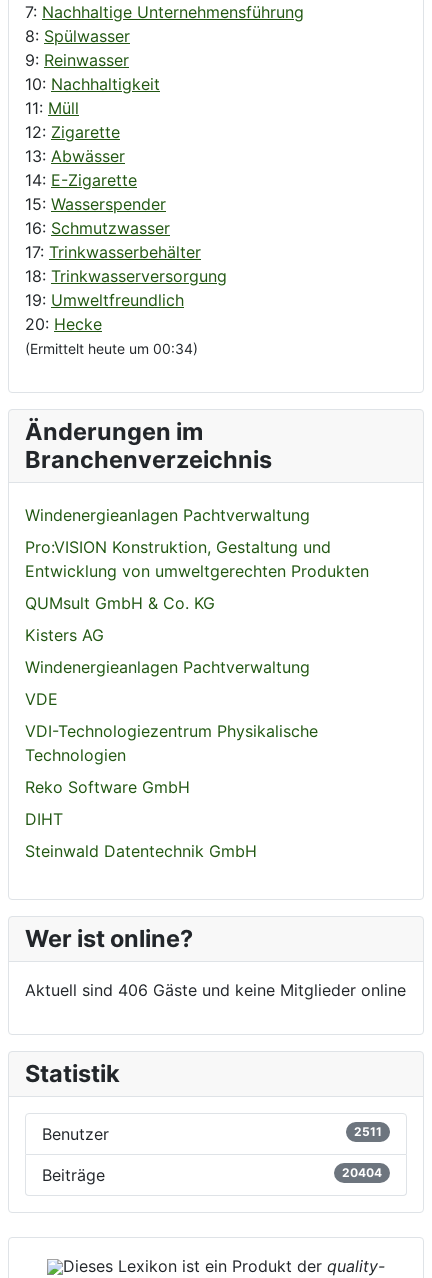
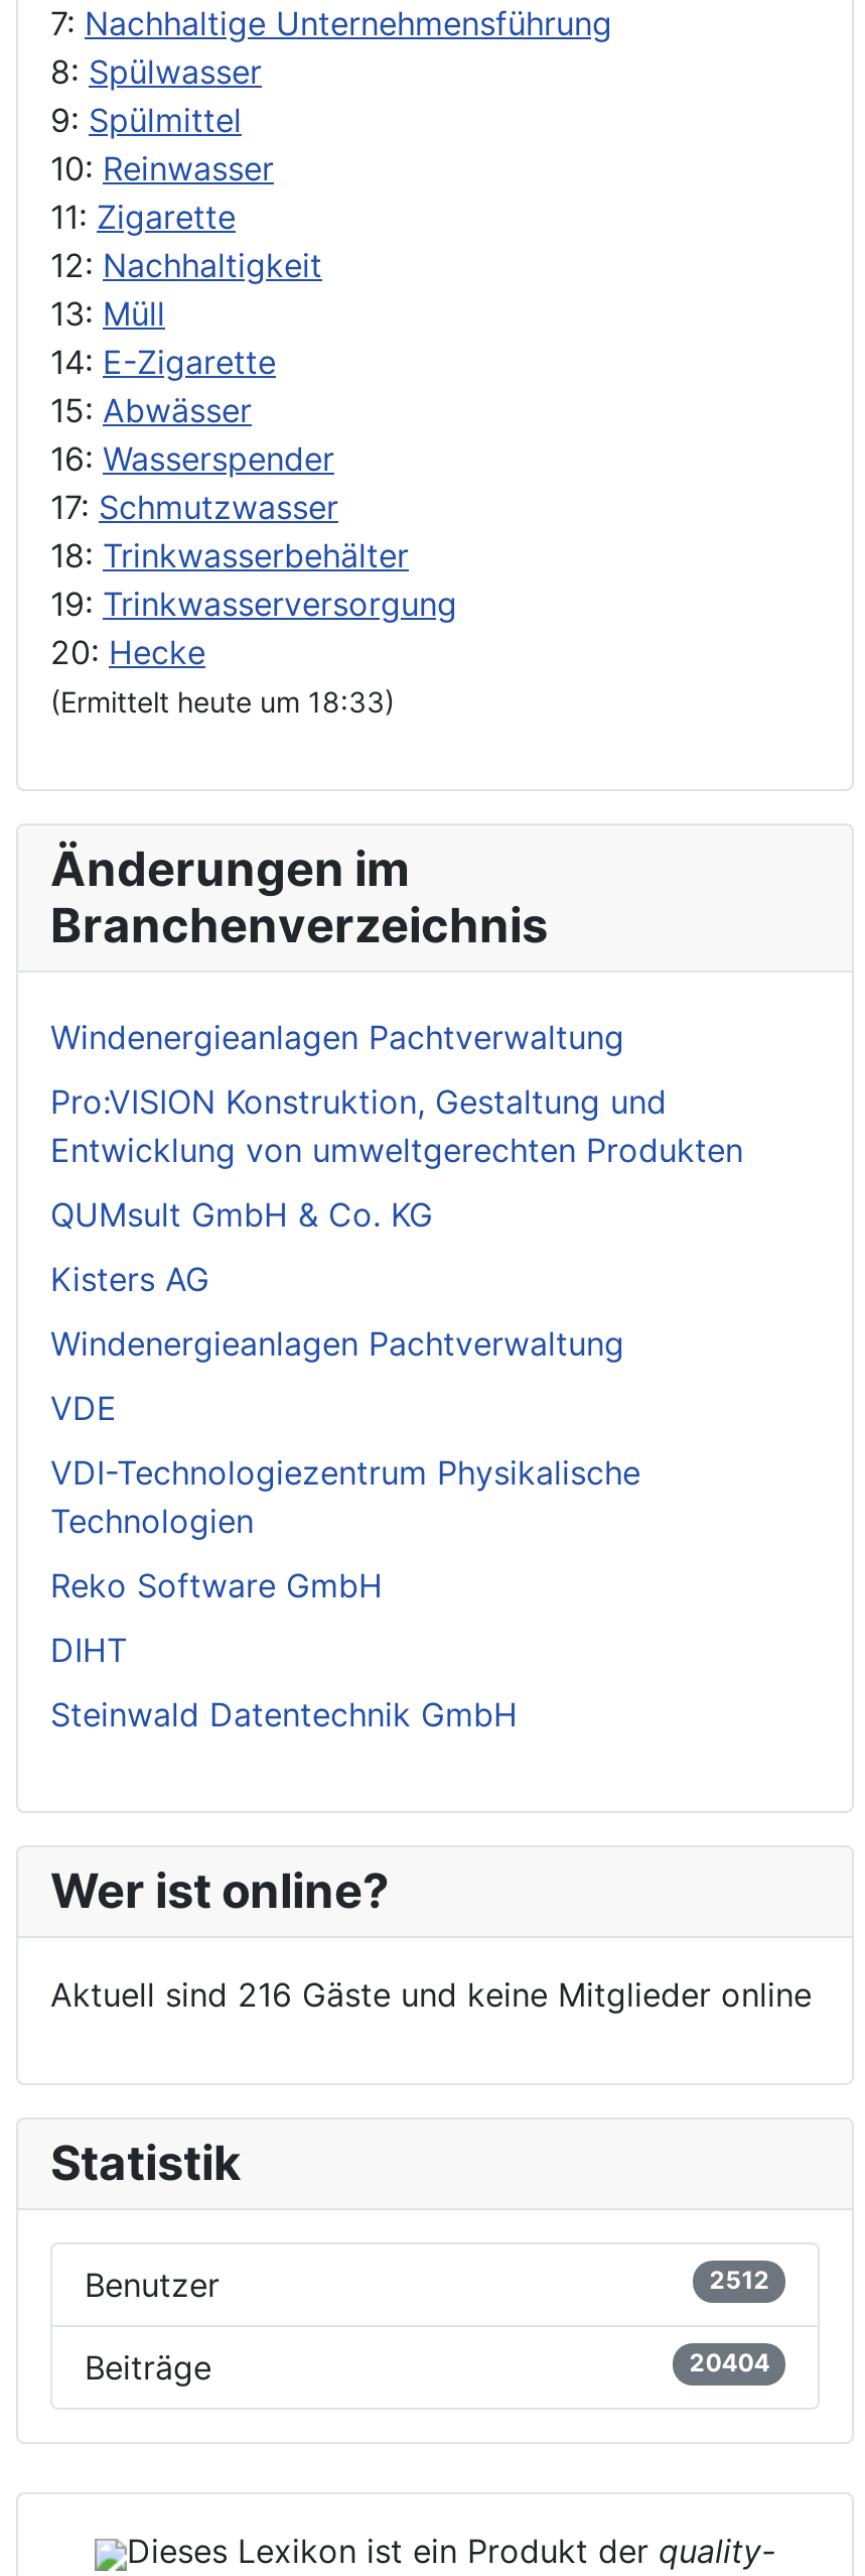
[25,50,160,166] 9: Reinwasser | 10: Nachhaltigkeit | 11: Müll | 12: Zigarette | 13: Abwässer -> [50,100,322,334] 9: Spülmittel | 10: Reinwasser | 11: Zigarette | 12: Nachhaltigkeit | 13: Müll
[25,194,227,310] 15: Wasserspender | 16: Schmutzwasser | 17: Trinkwasserbehälter | 18: Trinkwasserversorgung | 19: Umweltfreundlich -> [50,391,457,624] 15: Abwässer | 16: Wasserspender | 17: Schmutzwasser | 18: Trinkwasserbehälter | 19: Trinkwasserversorgung
[25,340,198,357] (Ermittelt heute um 00:34) -> [50,685,395,719] (Ermittelt heute um 18:33)
[25,980,406,1000] Aktuell sind 406 Gäste und keine Mitglieder online -> [50,1975,812,2015] Aktuell sind 216 Gäste und keine Mitglieder online
[354,1124,382,1139] 2511 -> [709,2266,770,2296] 2512

